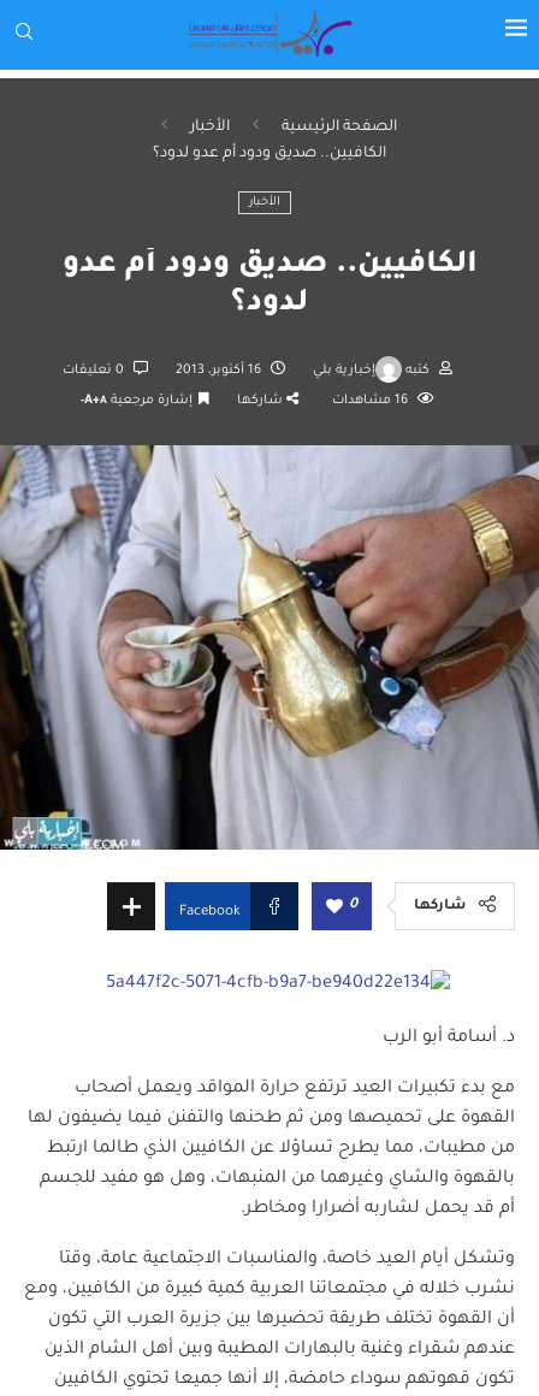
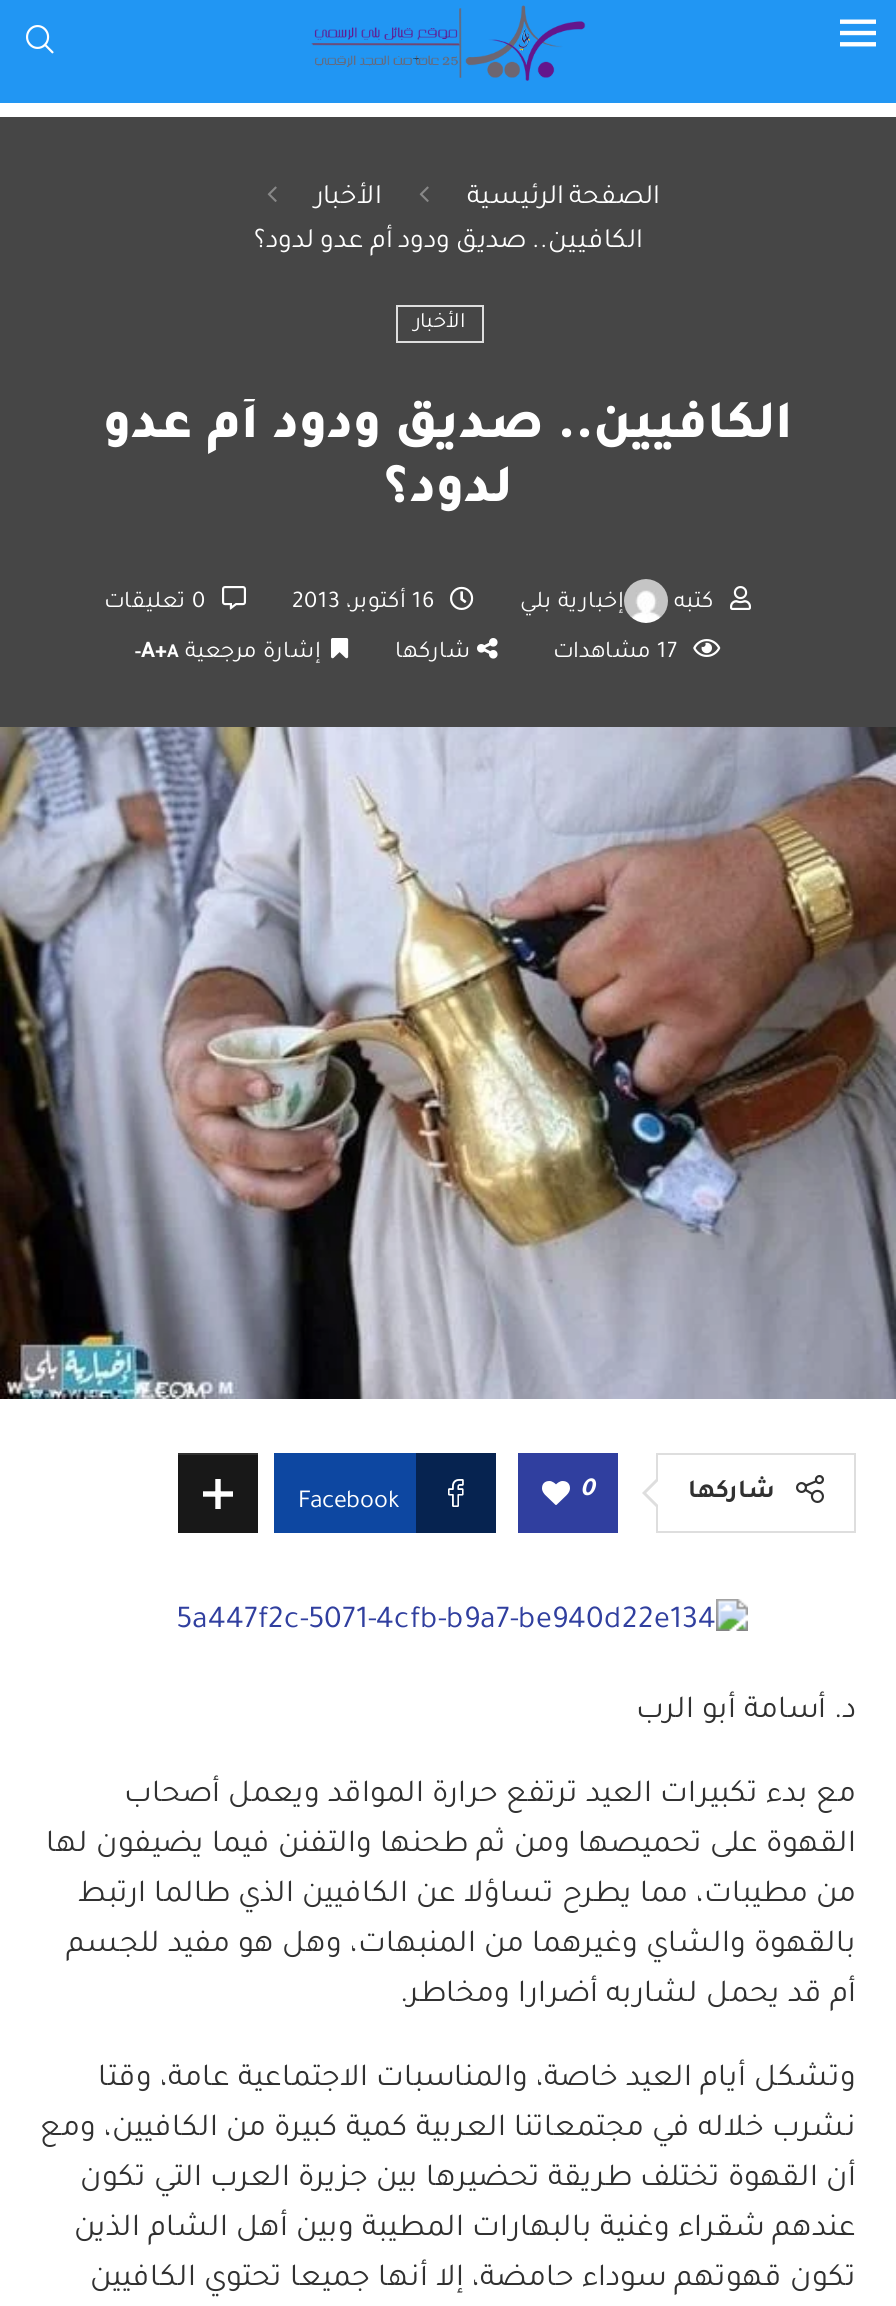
[332,394,408,408] 16 مشاهدات -> [553,642,677,666] 17 مشاهدات

